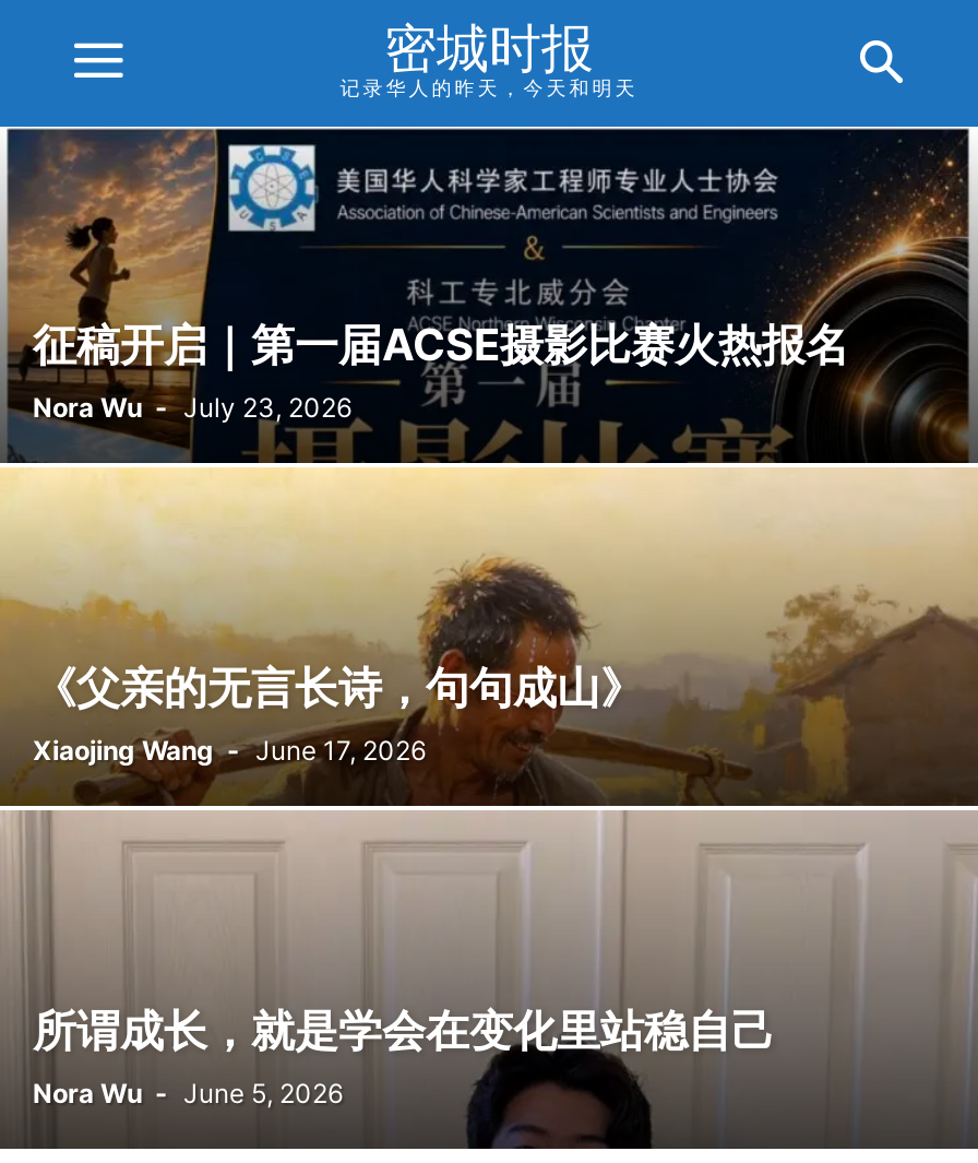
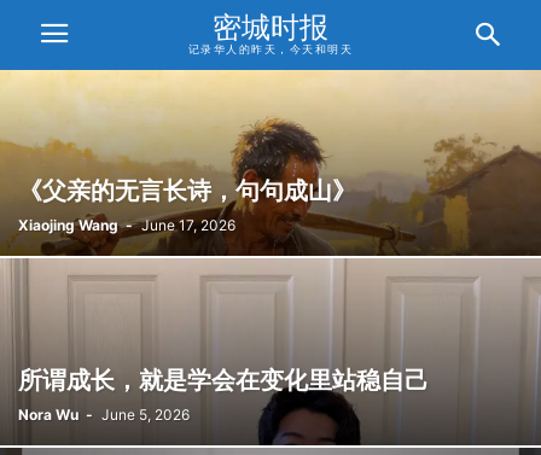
[7,127,971,470] [image] | 征稿开启｜第一届ACSE摄影比赛火热报名 | Nora Wu - July 23, 2026 -> none

